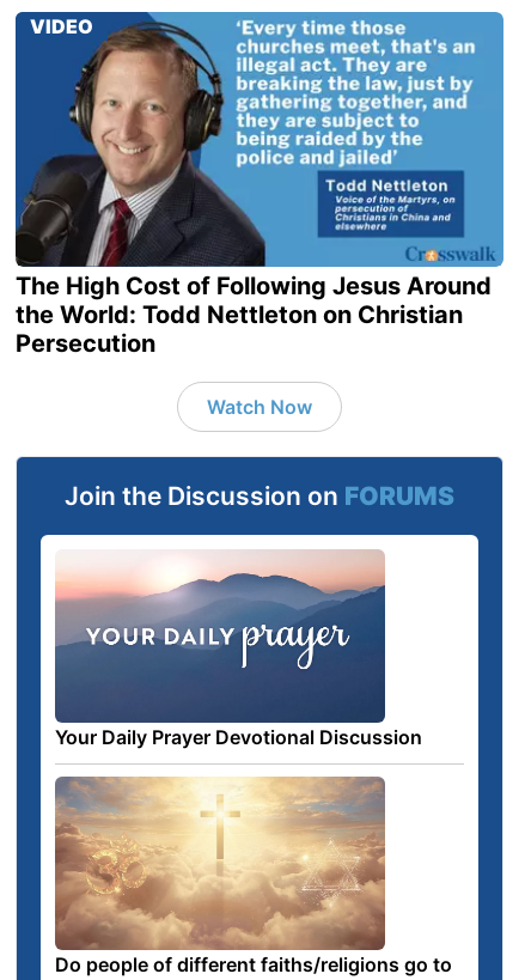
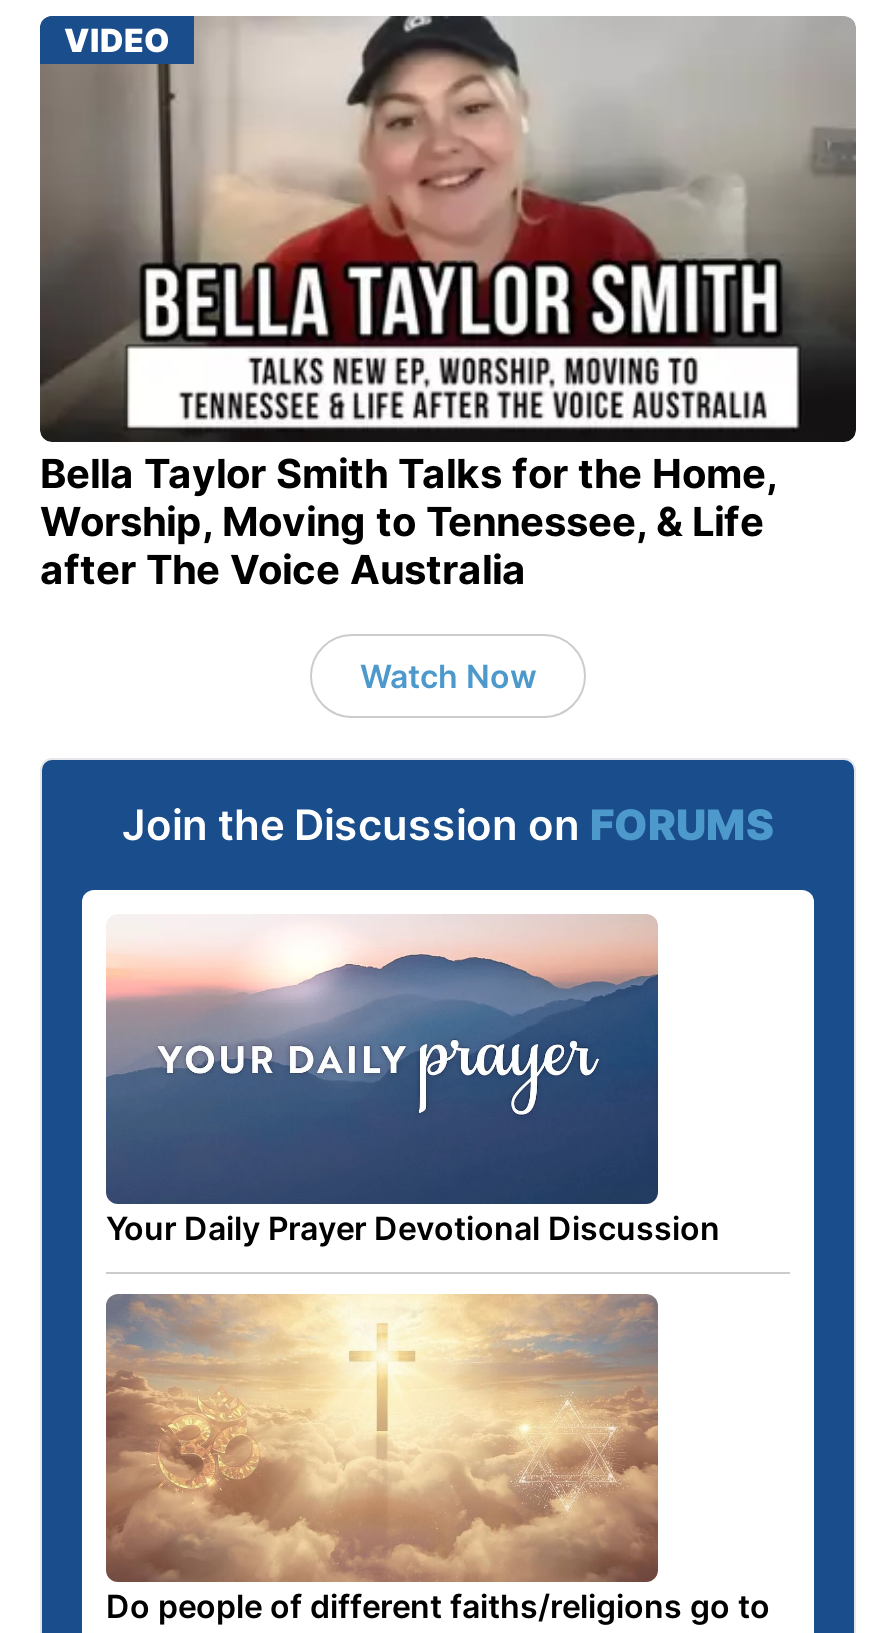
[14,11,505,358] [image] | The High Cost of Following Jesus Around | the World: Todd Nettleton on Christian | Persecution -> [38,15,858,594] [image] | Bella Taylor Smith Talks for the Home, | Worship, Moving to Tennessee, & Life | after The Voice Australia

